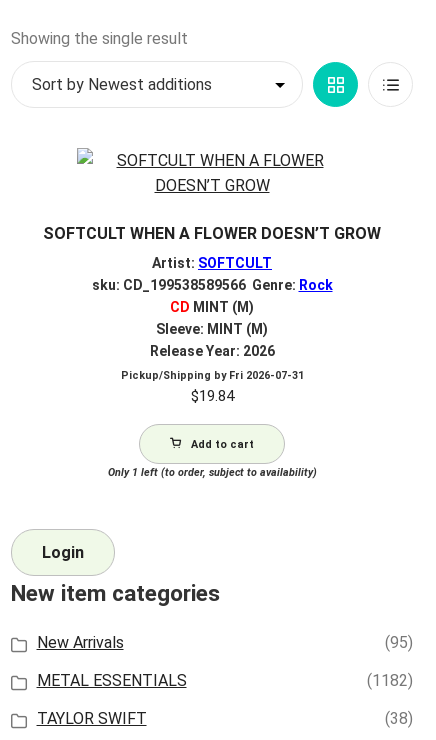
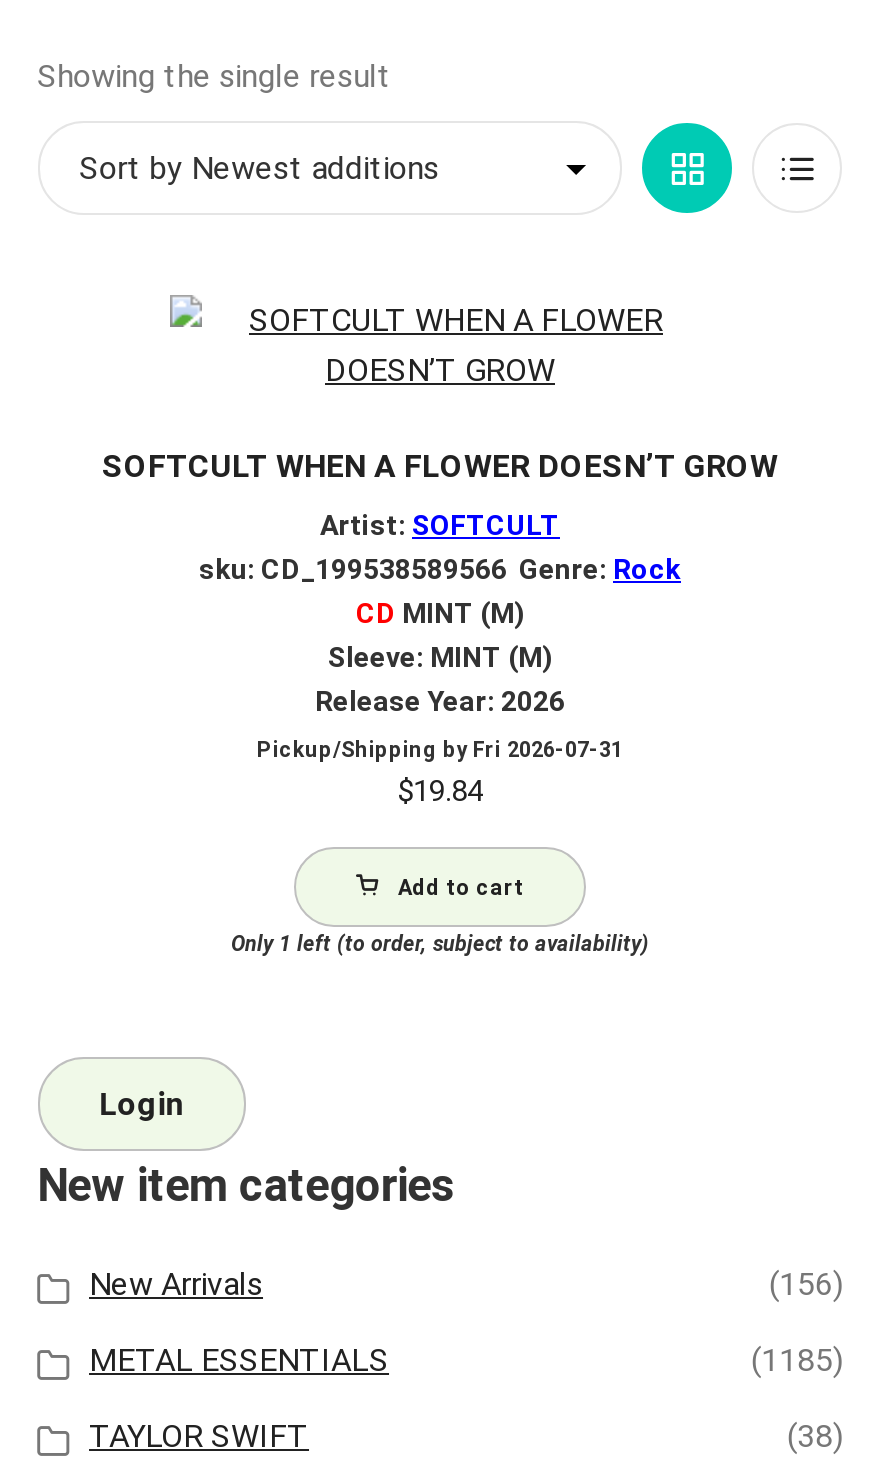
[385,633,413,652] (95) -> [769,1265,843,1303] (156)
[367,671,413,690] (1182) -> [751,1341,843,1379] (1185)

